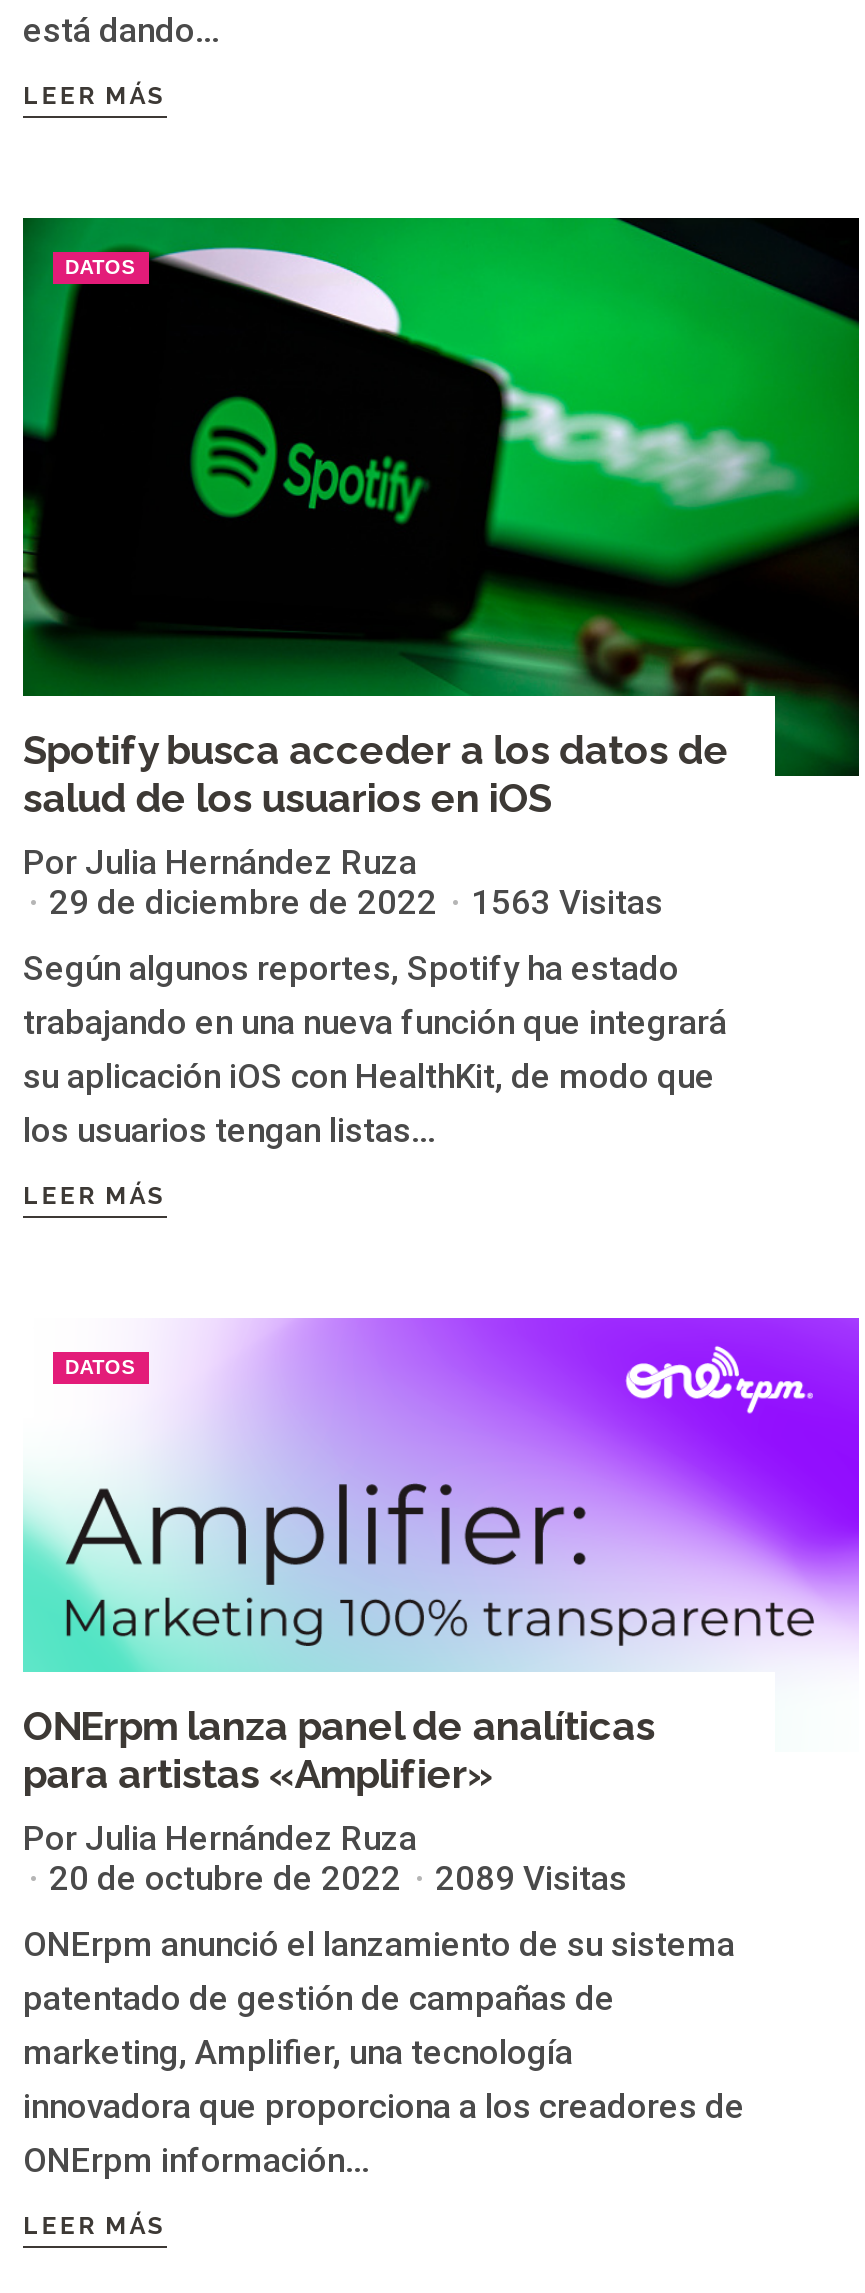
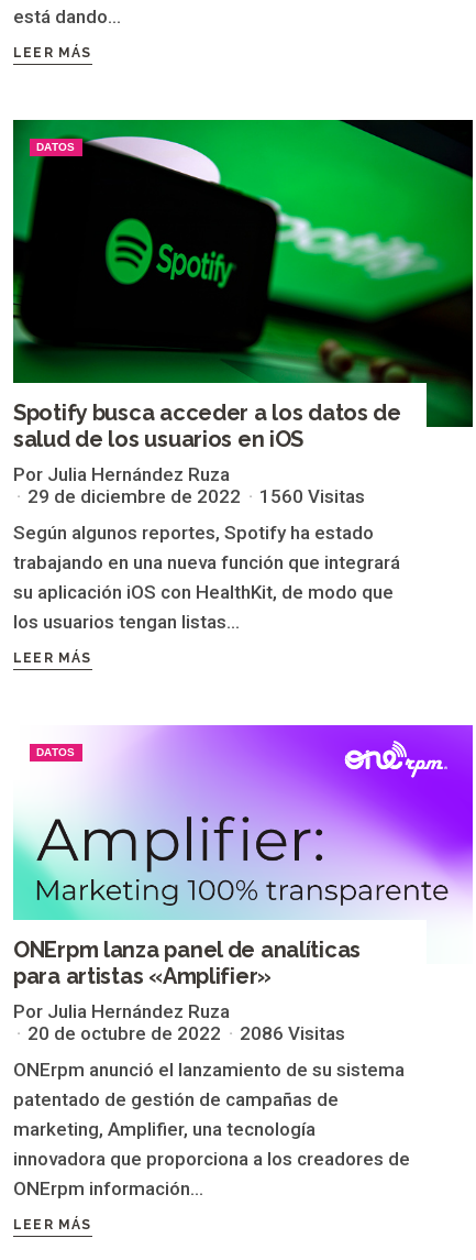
[49,881,663,921] 29 de diciembre de 2022 1563 Visitas -> [27,485,365,507] 29 de diciembre de 2022 1560 Visitas
[49,1857,627,1897] 20 de octubre de 2022 2089 Visitas -> [27,1022,345,1044] 20 de octubre de 2022 2086 Visitas

